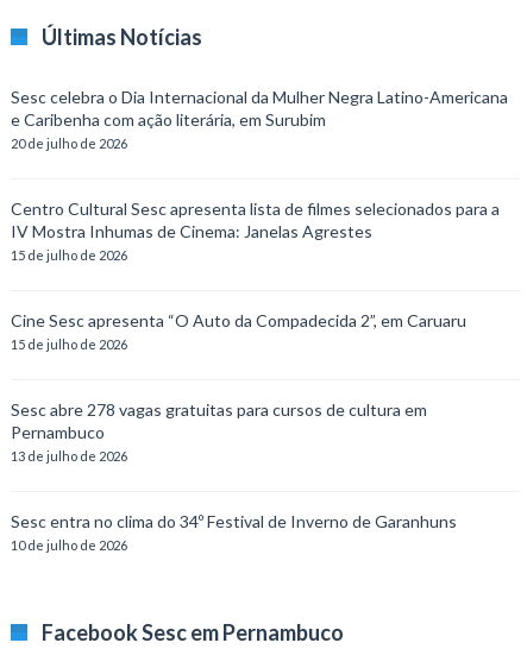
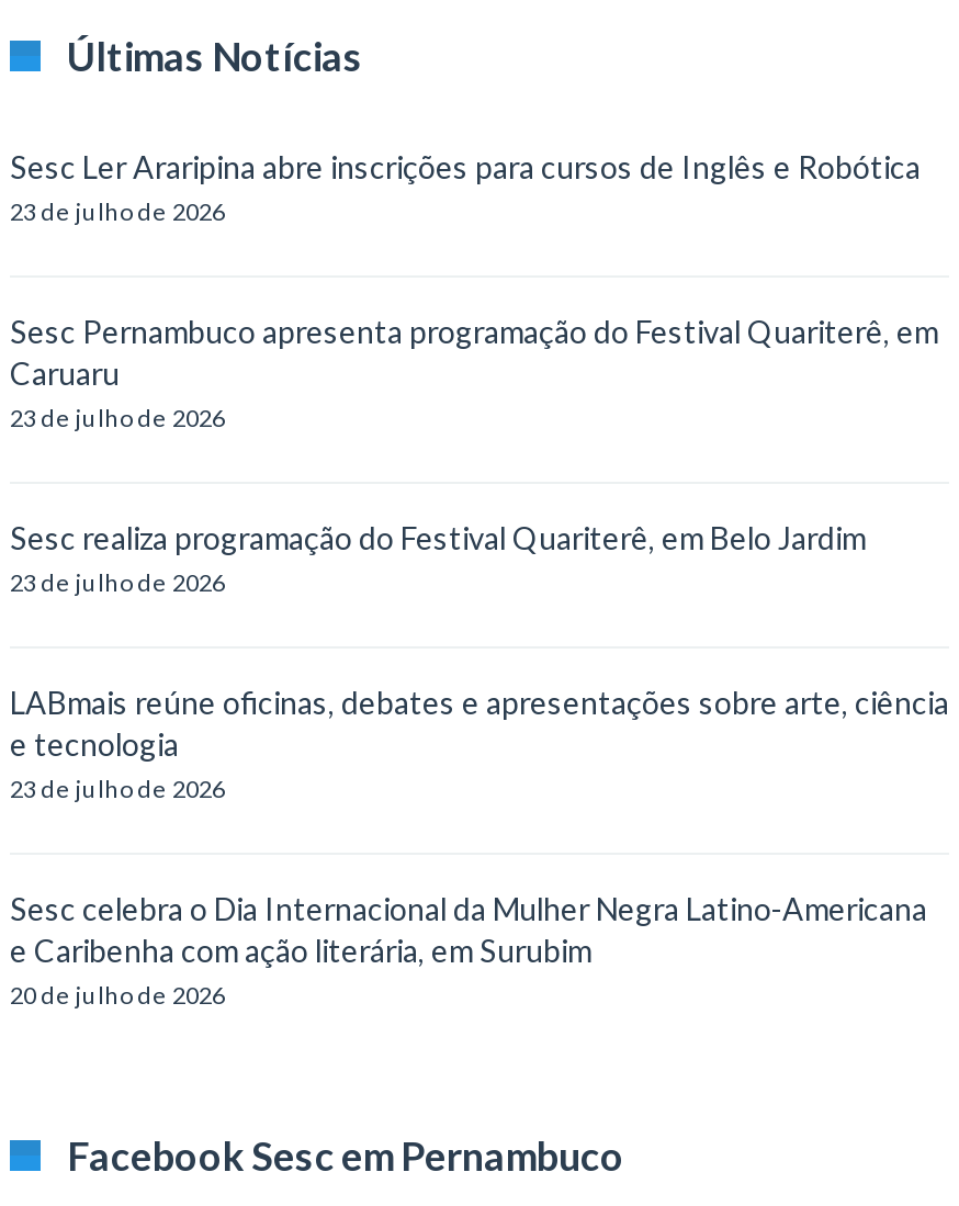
none -> [10,147,949,801] Sesc Ler Araripina abre inscrições para cursos de Inglês e Robótica | 23 de julho de 2026 | Sesc Pernambuco apresenta programação do Festival Quariterê, em | Caruaru | 23 de julho de 2026 | Sesc realiza programação do Festival Quariterê, em Belo Jardim | 23 de julho de 2026 | LABmais reúne oficinas, debates e apresentações sobre arte, ciência | e tecnologia | 23 de julho de 2026
moved [11,86,508,150] -> [10,889,927,1007]: Sesc celebra o Dia Internacional da Mulher Negra Latino-Americana | e Caribenha com ação literária, em Surubim | 20 de julho de 2026
[11,198,500,552] Centro Cultural Sesc apresenta lista de filmes selecionados para a | IV Mostra Inhumas de Cinema: Janelas Agrestes | 15 de julho de 2026 | Cine Sesc apresenta “O Auto da Compadecida 2”, em Caruaru | 15 de julho de 2026 | Sesc abre 278 vagas gratuitas para cursos de cultura em | Pernambuco | 13 de julho de 2026 | Sesc entra no clima do 34º Festival de Inverno de Garanhuns | 10 de julho de 2026 -> none

